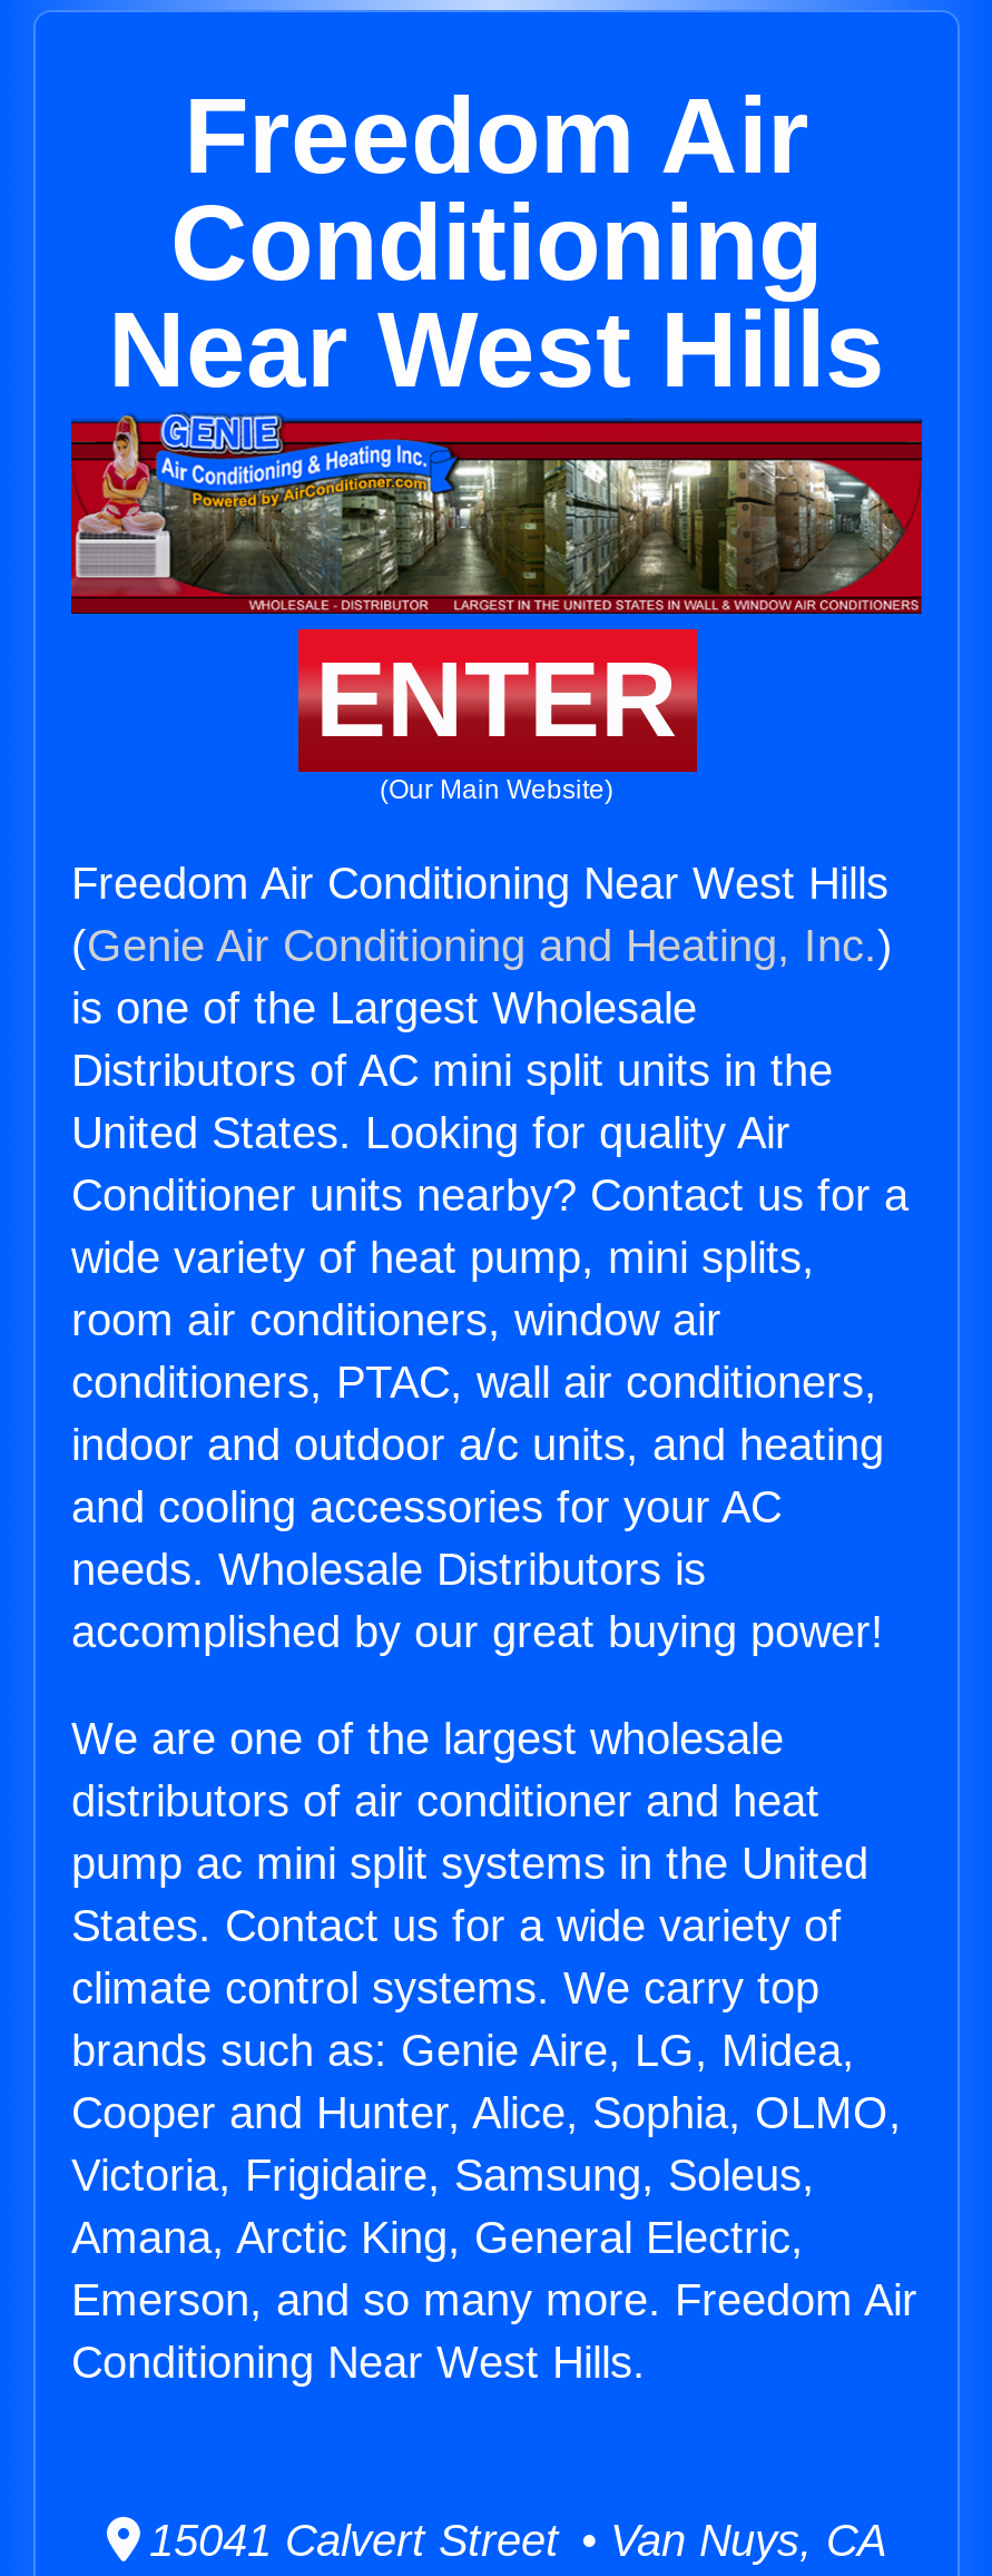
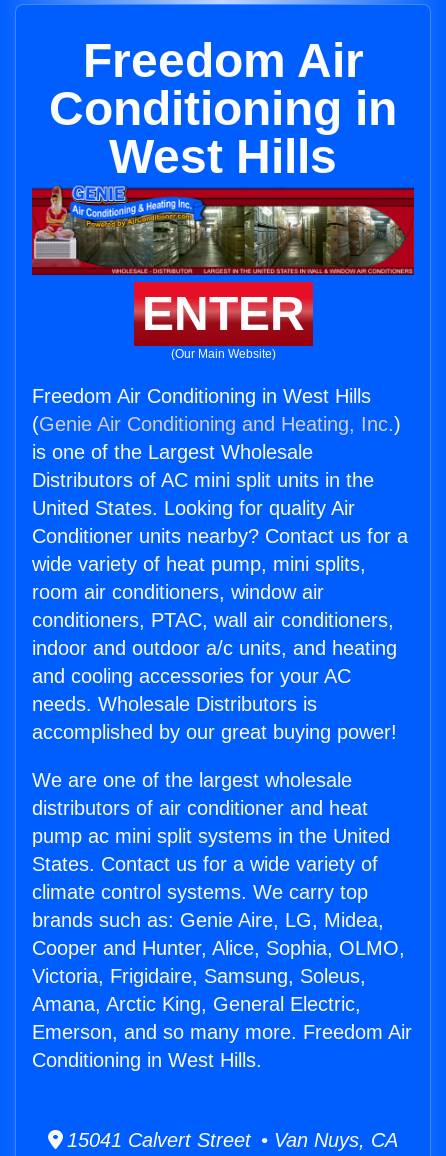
[108,184,885,409] Conditioning | Near West Hills -> [49,82,397,183] Conditioning in | West Hills
[71,859,888,908] Freedom Air Conditioning Near West Hills -> [32,385,371,407] Freedom Air Conditioning in West Hills
[71,2338,646,2387] Conditioning Near West Hills. -> [32,1049,262,1071] Conditioning in West Hills.

